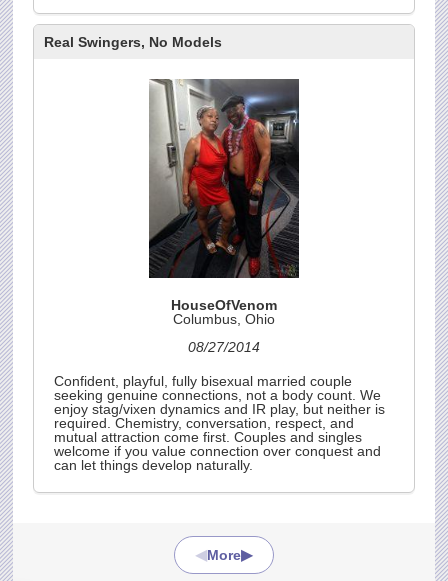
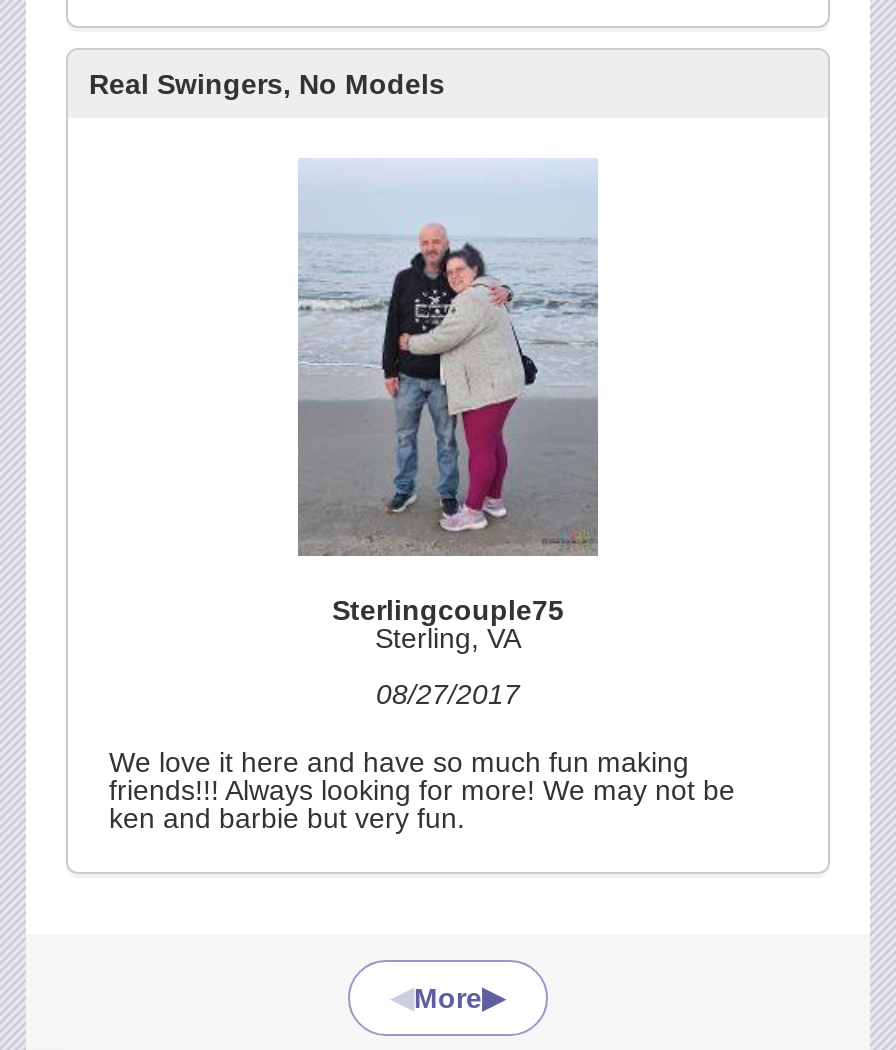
[149,78,300,327] [image] | HouseOfVenom | Columbus, Ohio -> [296,158,600,654] [image] | Sterlingcouple75 | Sterling, VA
[188,339,260,355] 08/27/2014 -> [376,678,520,710] 08/27/2017
[54,373,385,473] Confident, playful, fully bisexual married couple | seeking genuine connections, not a body count. We | enjoy stag/vixen dynamics and IR play, but neither is | required. Chemistry, conversation, respect, and | mutual attraction come first. Couples and singles | welcome if you value connection over conquest and | can let things develop naturally. -> [109,746,735,834] We love it here and have so much fun making | friends!!! Always looking for more! We may not be | ken and barbie but very fun.

